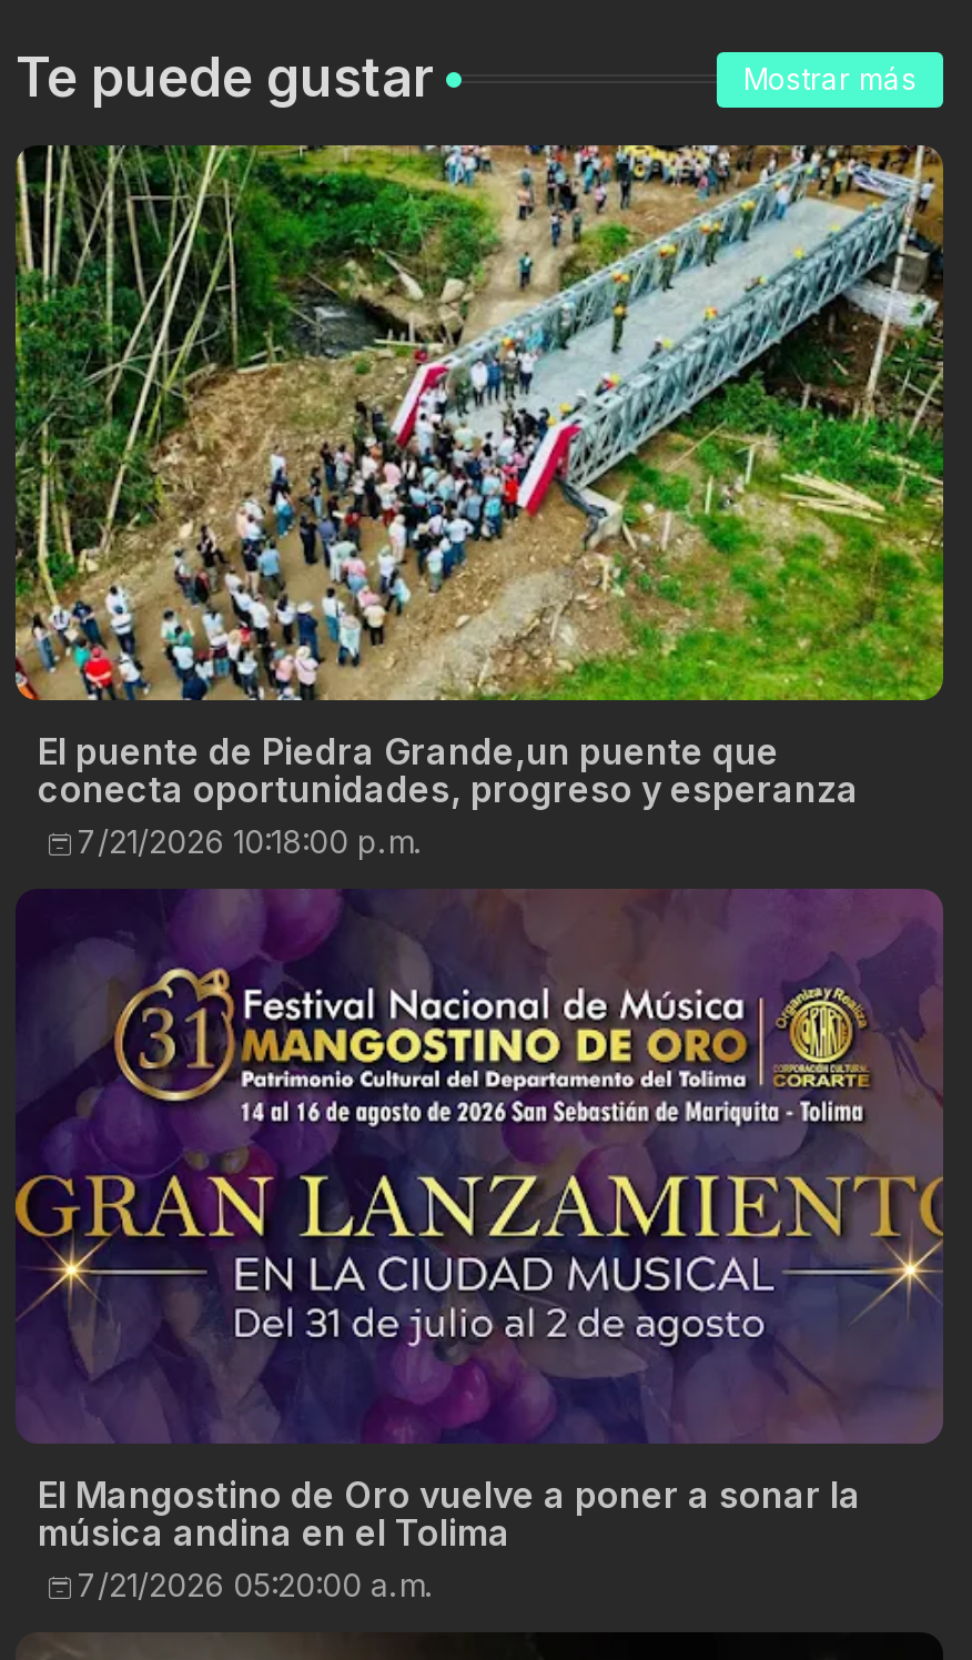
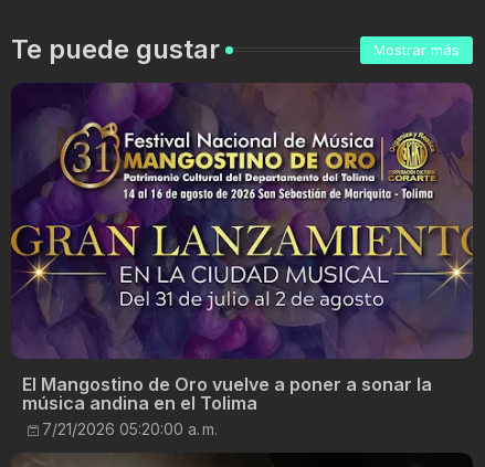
[13,143,945,860] [image] | El puente de Piedra Grande,un puente que | conecta oportunidades, progreso y esperanza | 7/21/2026 10:18:00 p. m. -> none

